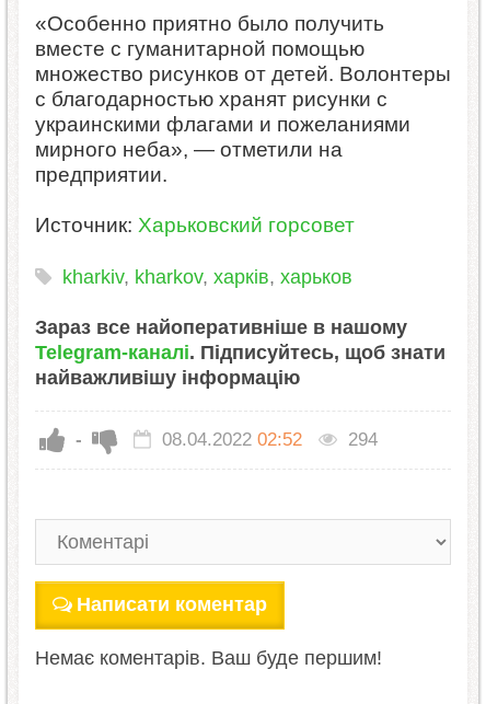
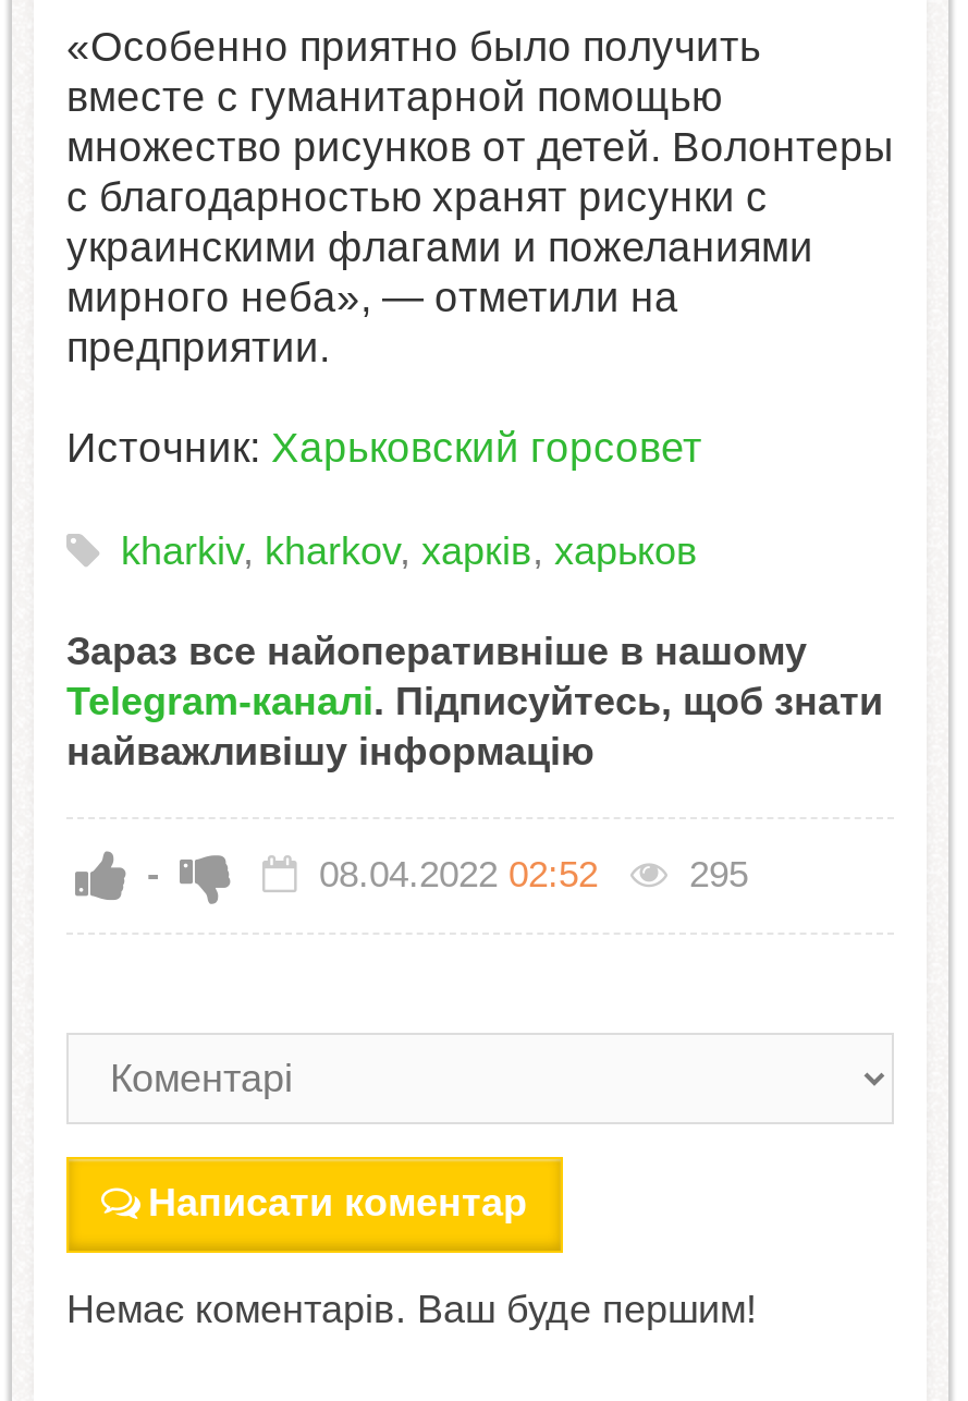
[162,430,378,451] 08.04.2022 02:52 294 -> [319,855,748,897] 08.04.2022 02:52 295

